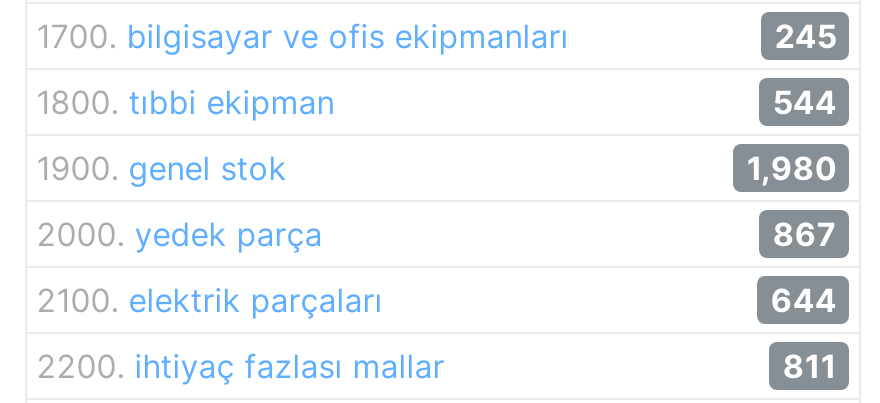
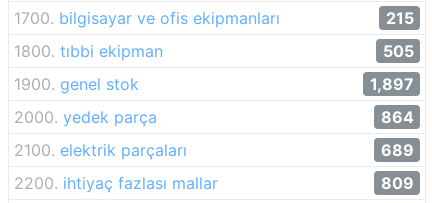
[775,16,837,56] 245 -> [386,8,414,28] 215
[773,82,837,122] 544 -> [383,41,414,61] 505
[747,148,837,188] 1,980 -> [370,74,414,94] 1,897
[773,214,837,254] 867 -> [381,107,414,127] 864
[771,280,837,320] 644 -> [381,140,414,160] 689
[783,346,837,386] 811 -> [381,173,414,193] 809

